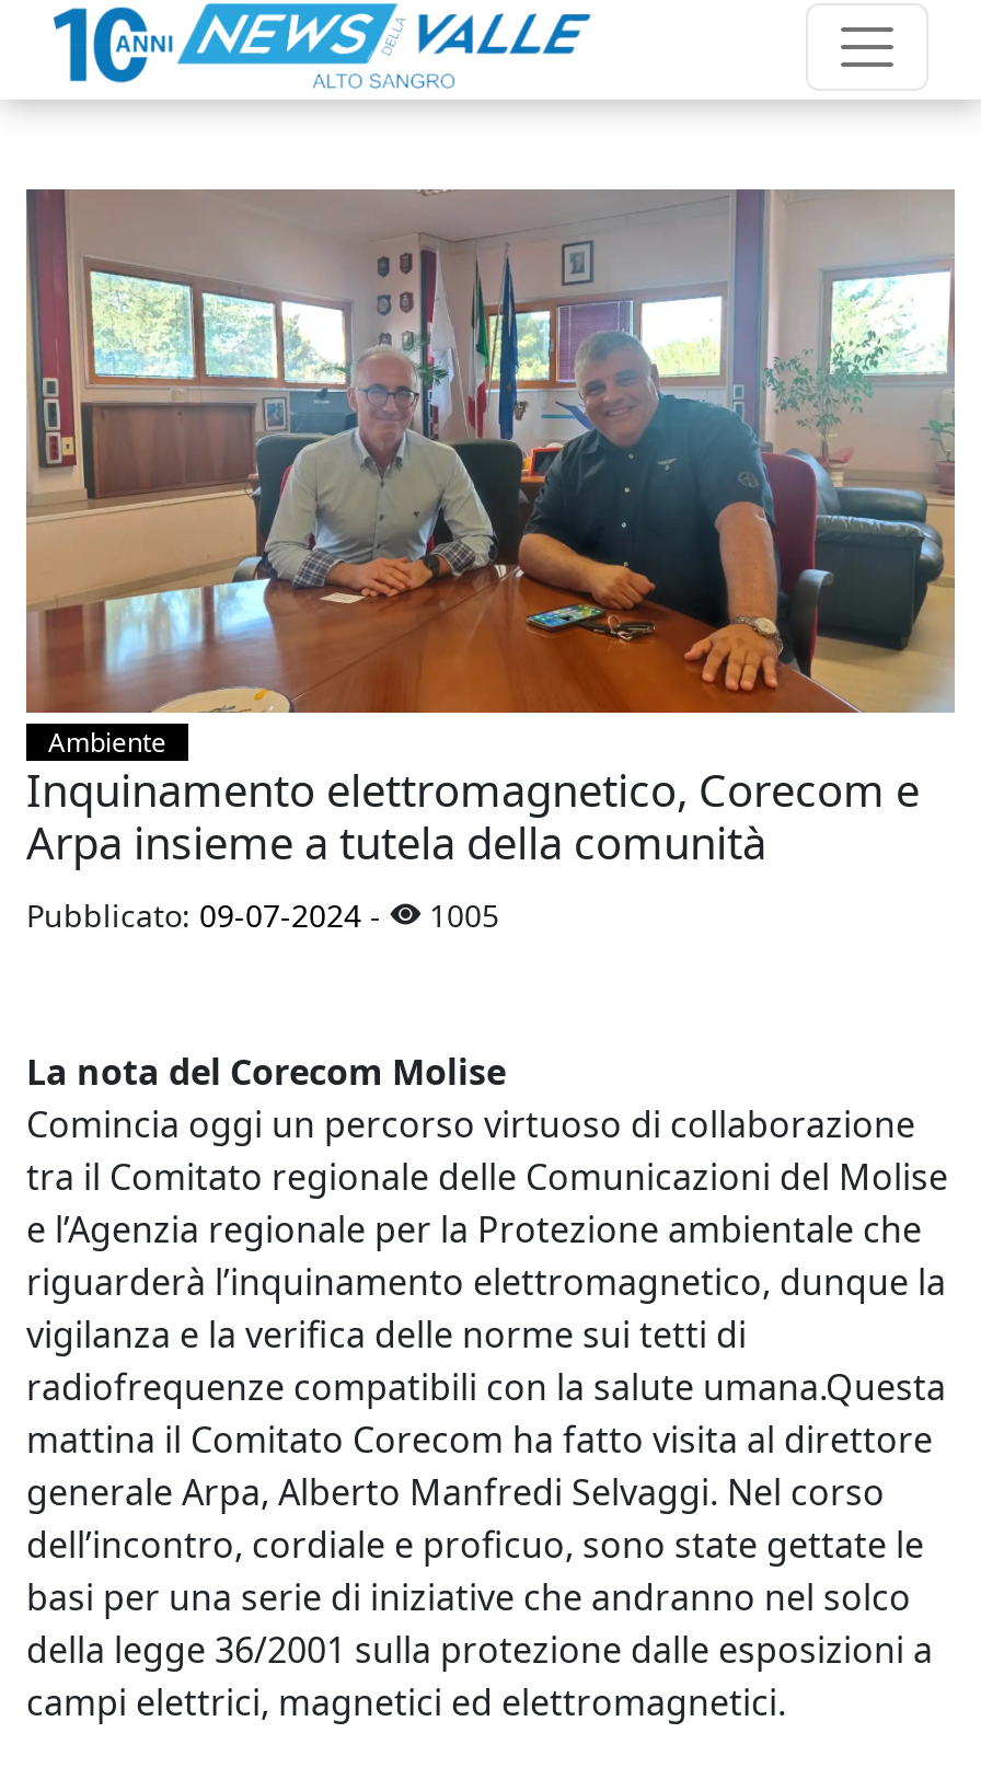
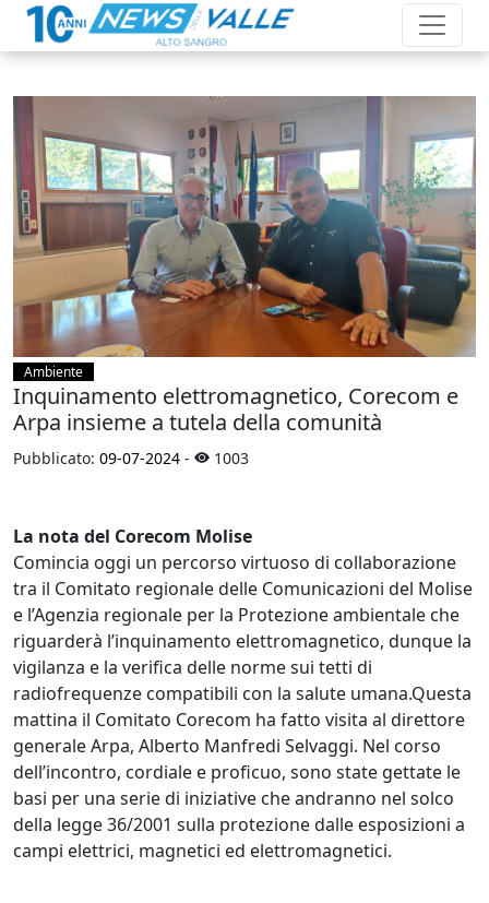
[26,893,499,935] Pubblicato: 09-07-2024 - 1005 -> [13,447,249,468] Pubblicato: 09-07-2024 - 1003

